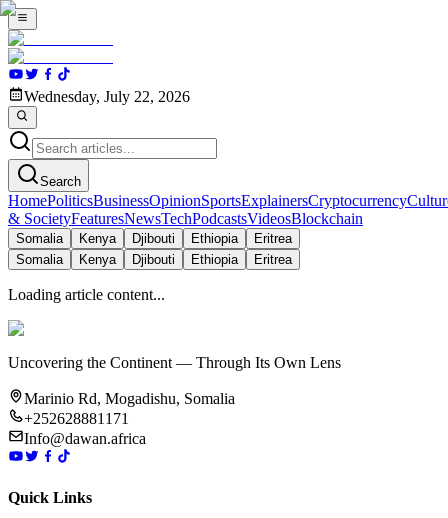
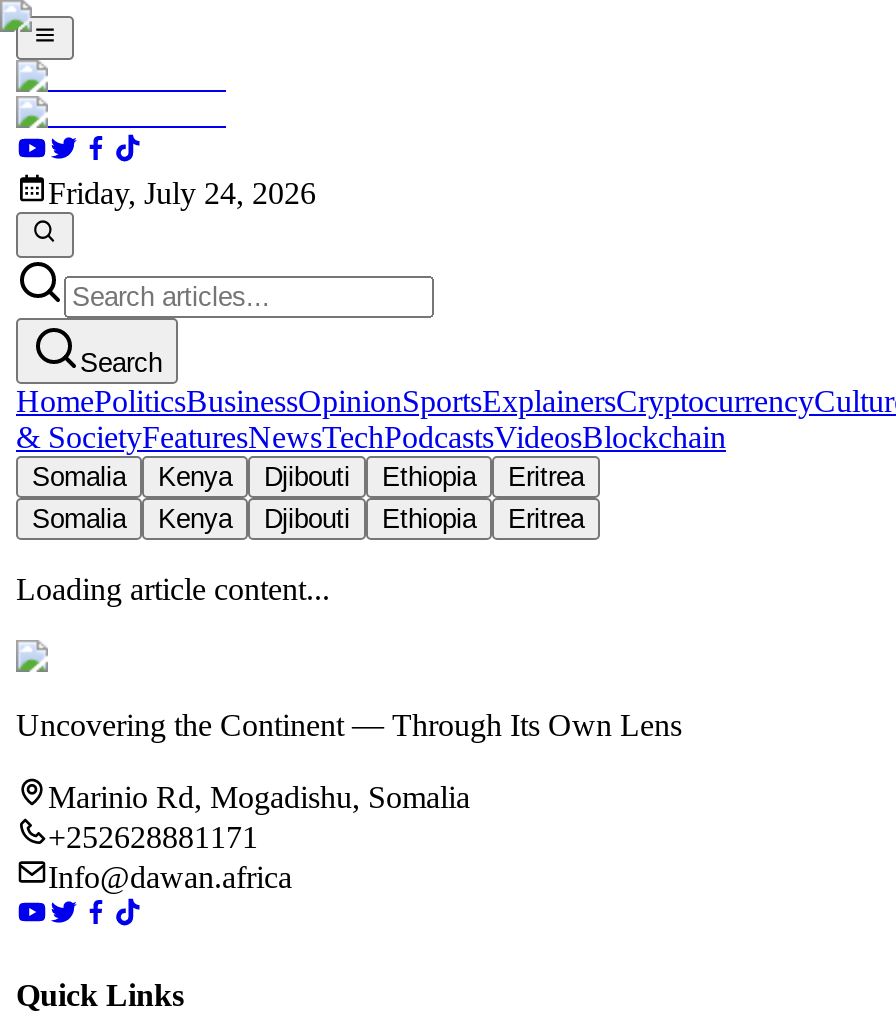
[24,88,190,105] Wednesday, July 22, 2026 -> [48,177,316,211] Friday, July 24, 2026

